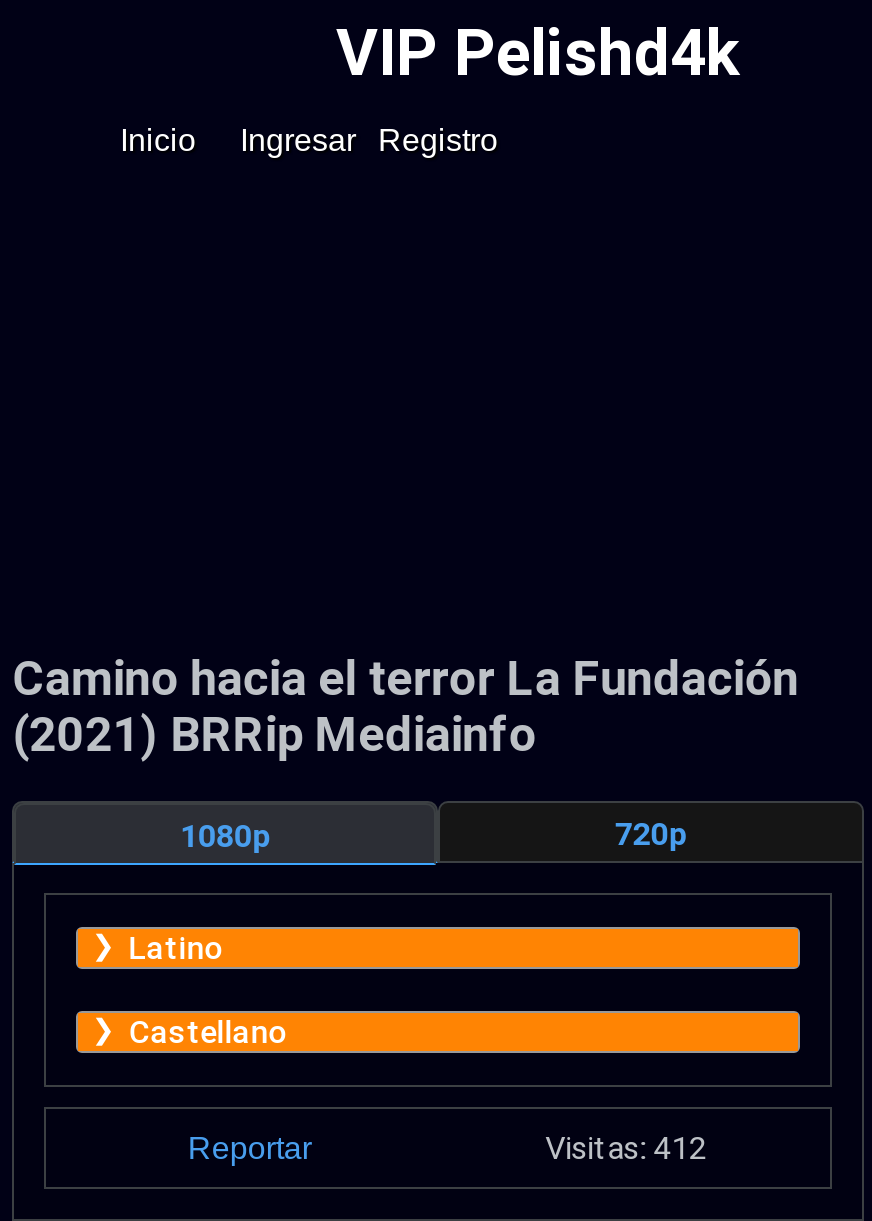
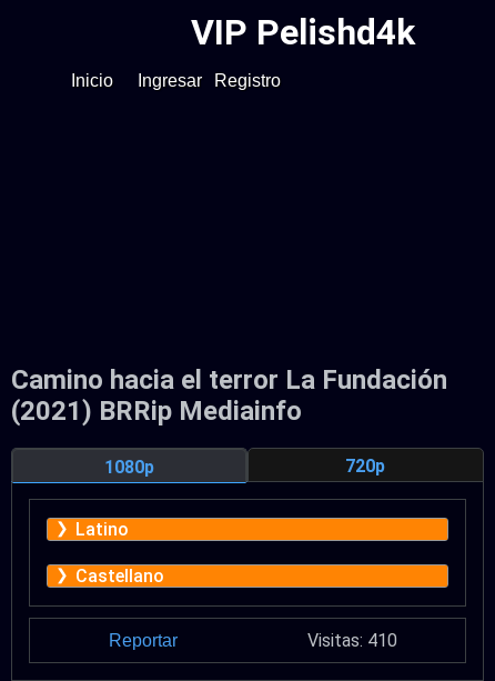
[545,1129,707,1167] Visitas: 412 -> [307,630,397,651] Visitas: 410

